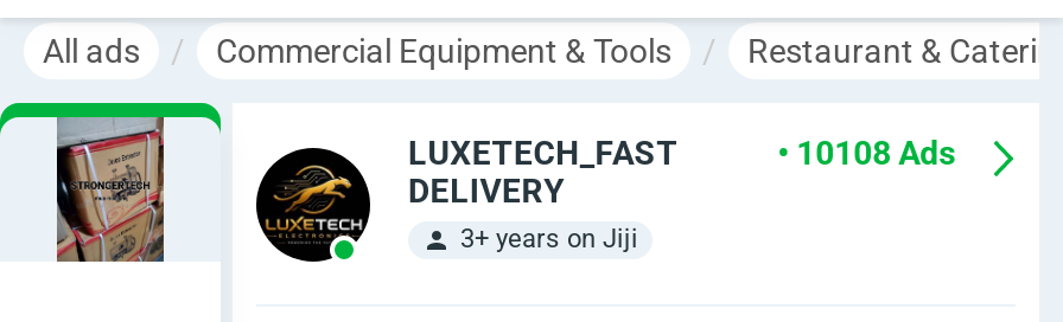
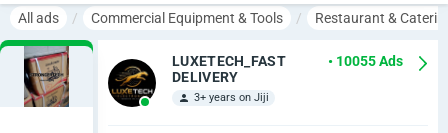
[777,134,955,172] • 10108 Ads -> [328,53,403,69] • 10055 Ads

